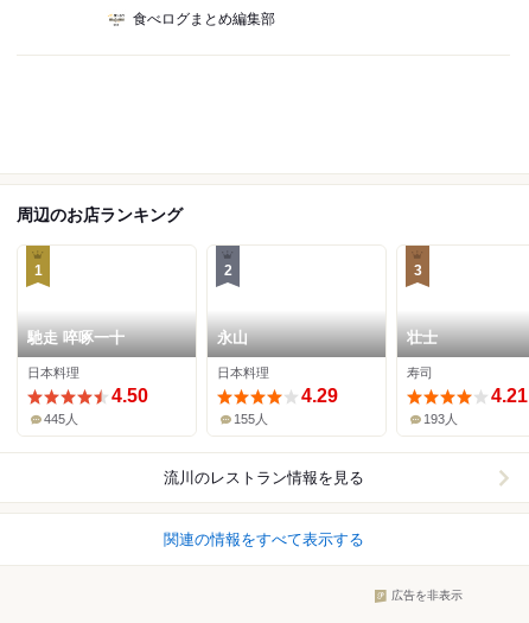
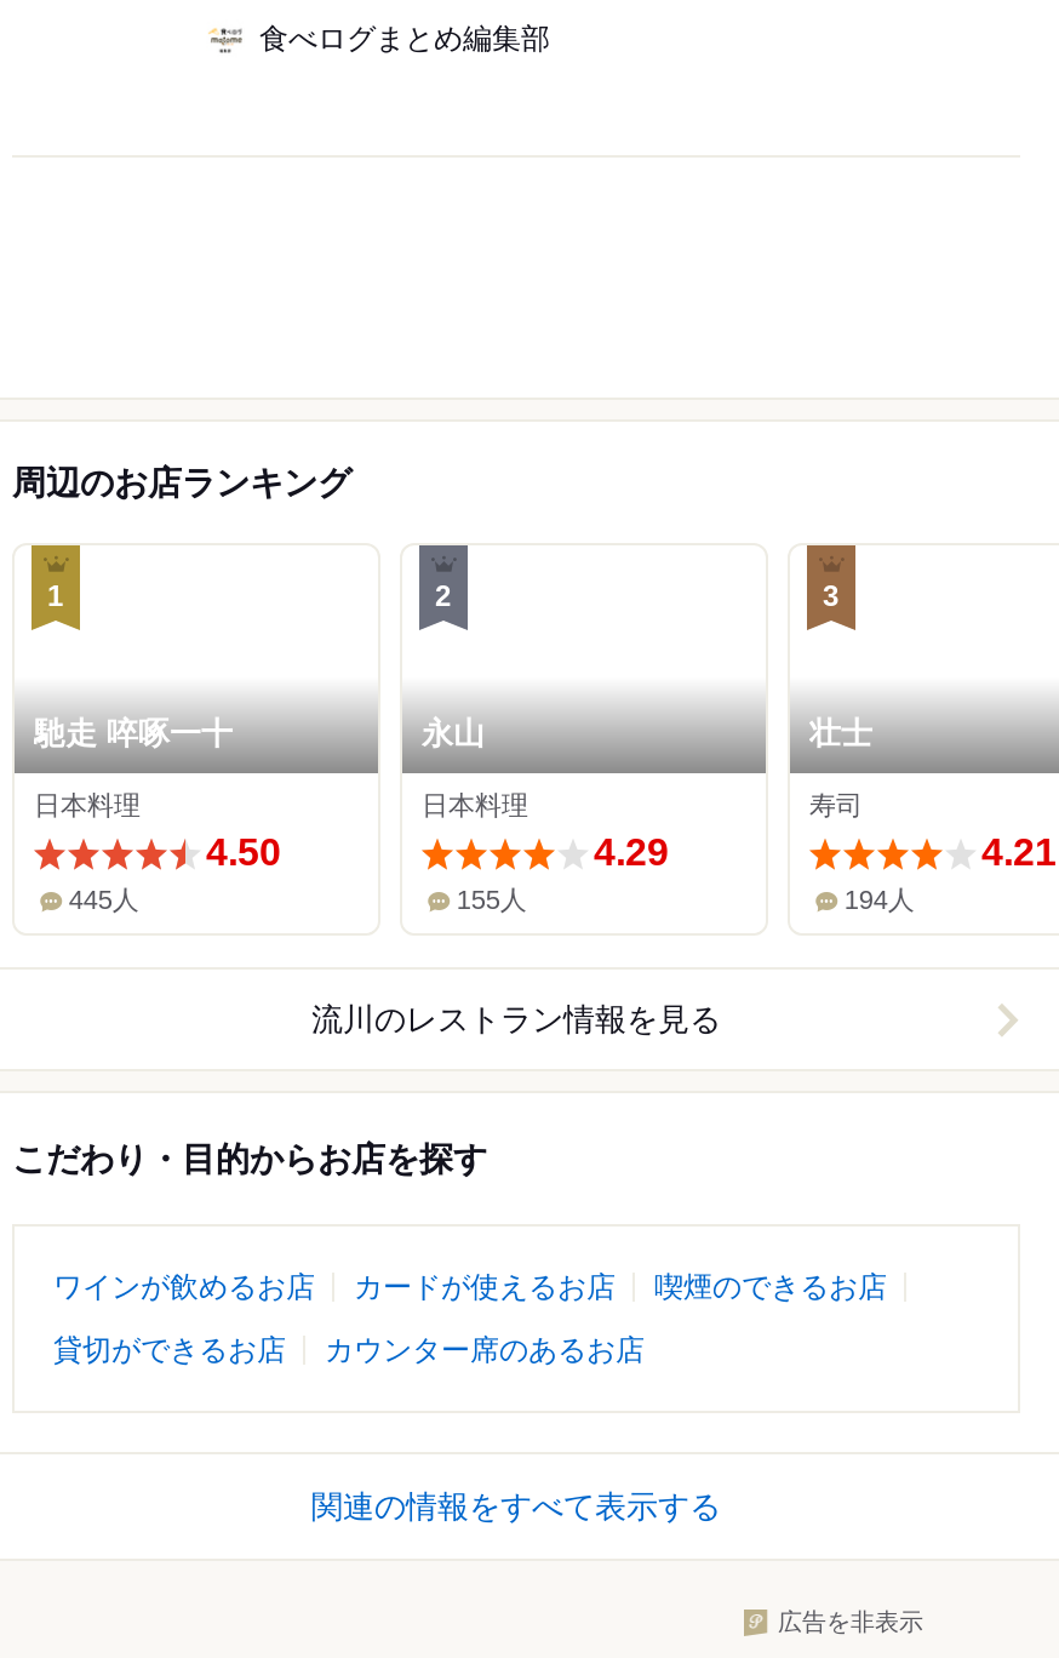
[424,412,458,426] 193人 -> [844,885,915,915] 194人
none -> [12,1140,887,1368] こだわり・目的からお店を探す | ワインが飲めるお店 | カードが使えるお店 | 喫煙のできるお店 | 貸切ができるお店 | カウンター席のあるお店

